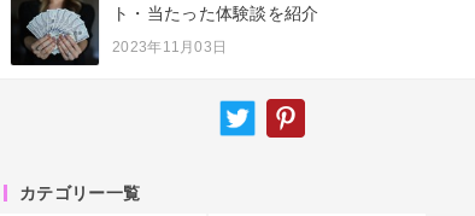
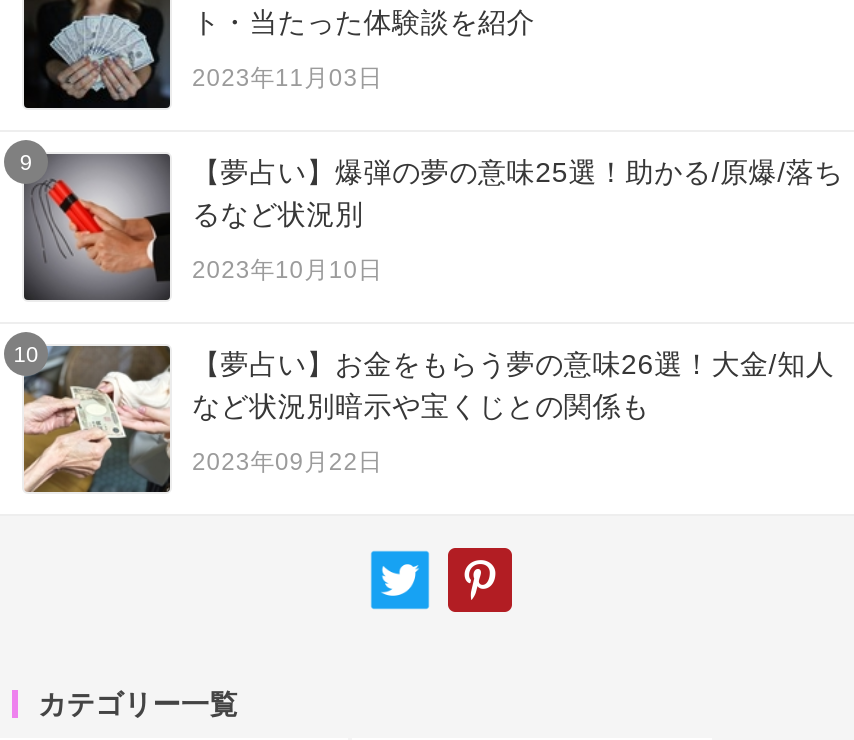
none -> [13,149,843,475] [image] | 9 | 【夢占い】爆弾の夢の意味25選！助かる/原爆/落ち | るなど状況別 | 2023年10月10日 | 10 | 【夢占い】お金をもらう夢の意味26選！大金/知人 | など状況別暗示や宝くじとの関係も | 2023年09月22日
none -> [22,344,164,494] [image]

